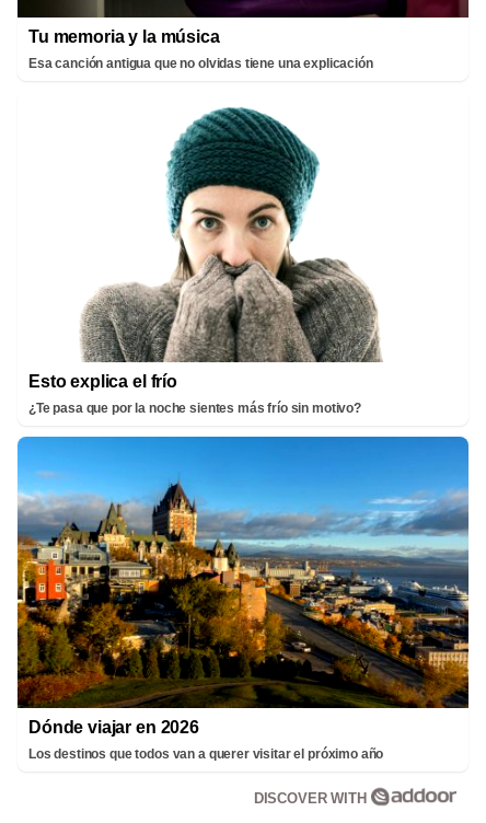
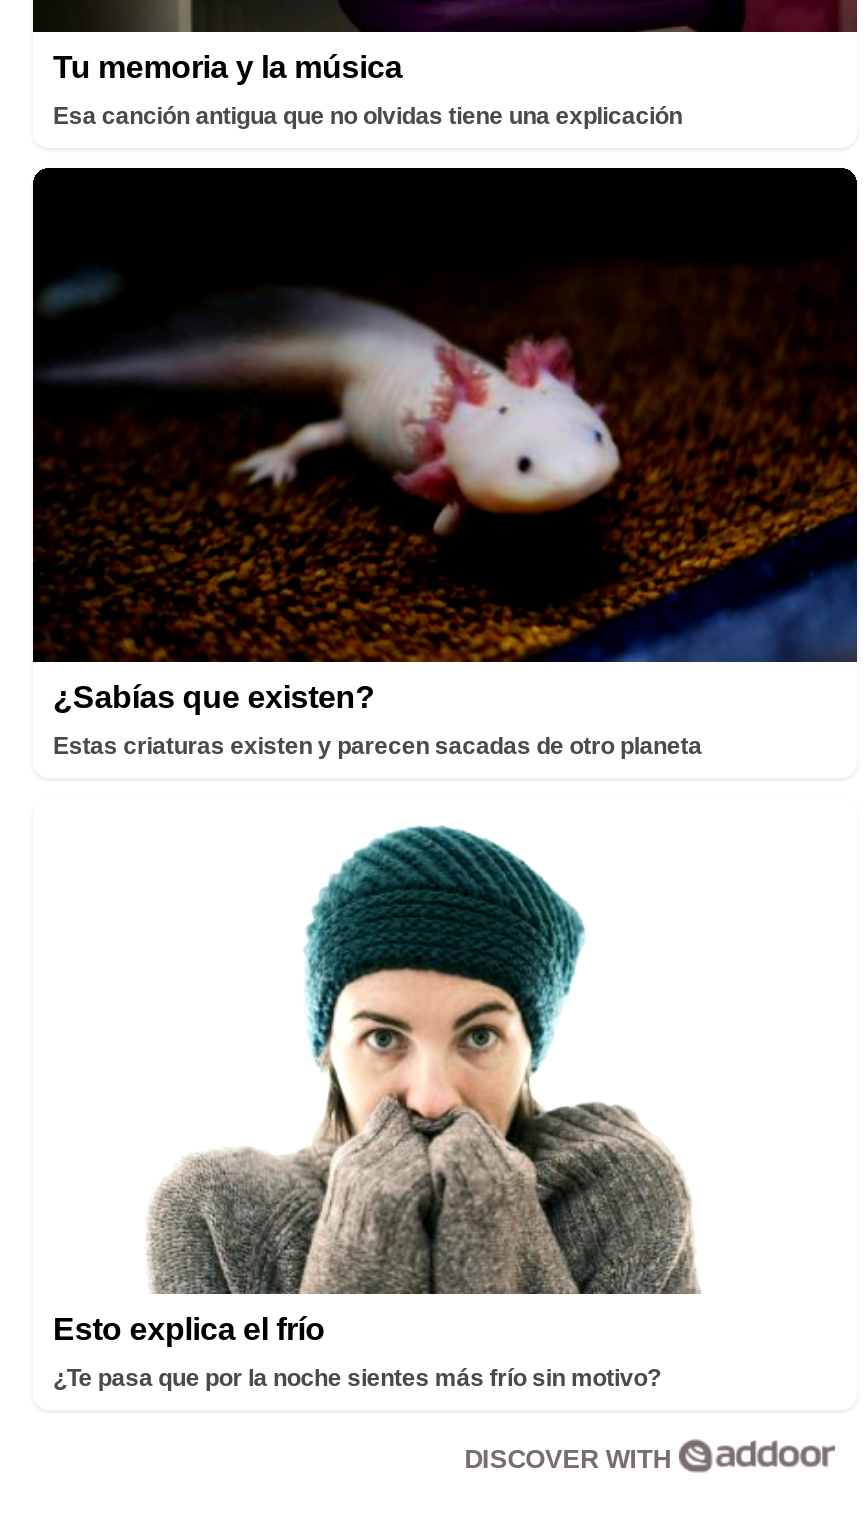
none -> [33,166,857,761] [image] | ¿Sabías que existen? | Estas criaturas existen y parecen sacadas de otro planeta
moved [28,105,383,416] -> [53,822,701,1391]: [image] | Esto explica el frío | ¿Te pasa que por la noche sientes más frío sin motivo?
[16,436,470,761] [image] | Dónde viajar en 2026 | Los destinos que todos van a querer visitar el próximo año -> none

